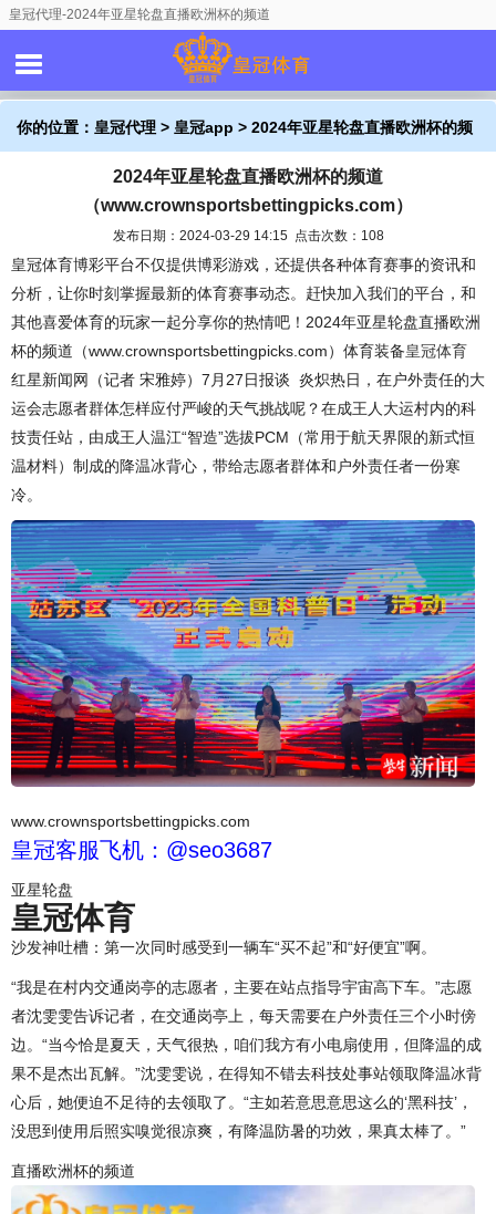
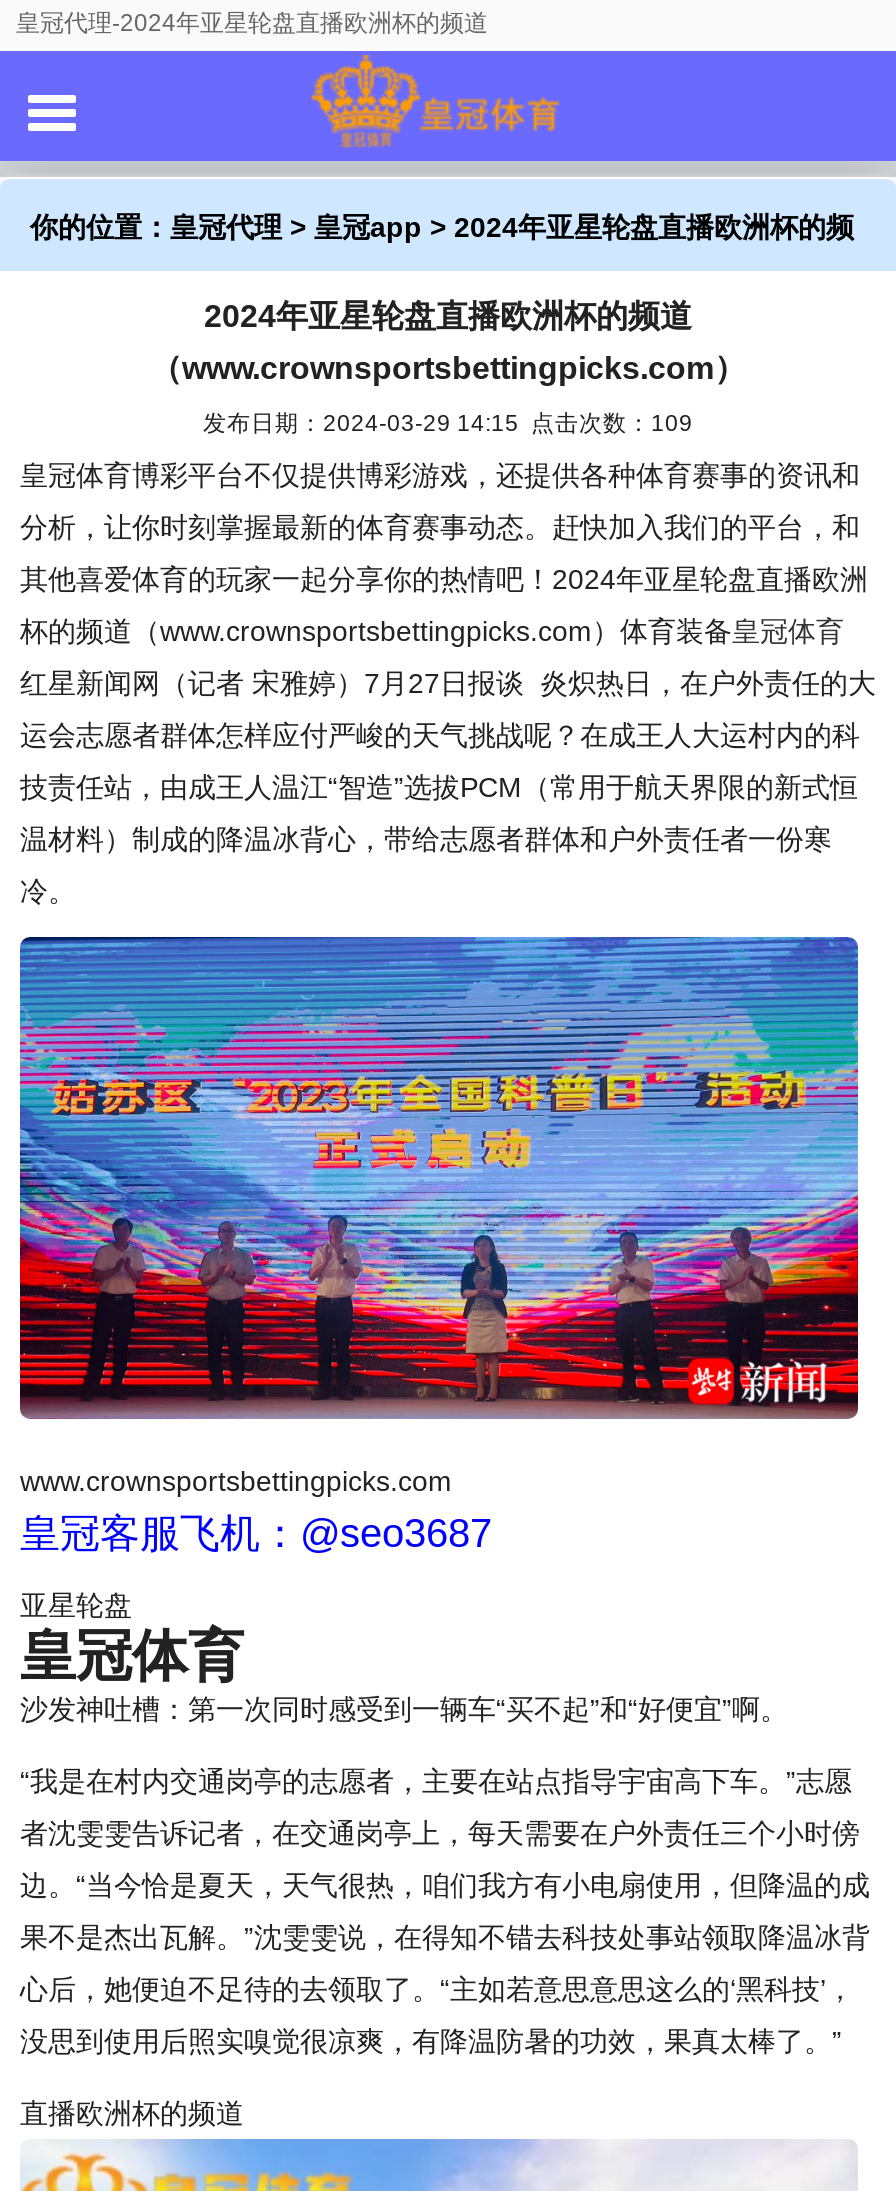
[112,228,384,242] 发布日期：2024-03-29 14:15 点击次数：108 -> [203,409,693,435] 发布日期：2024-03-29 14:15 点击次数：109

